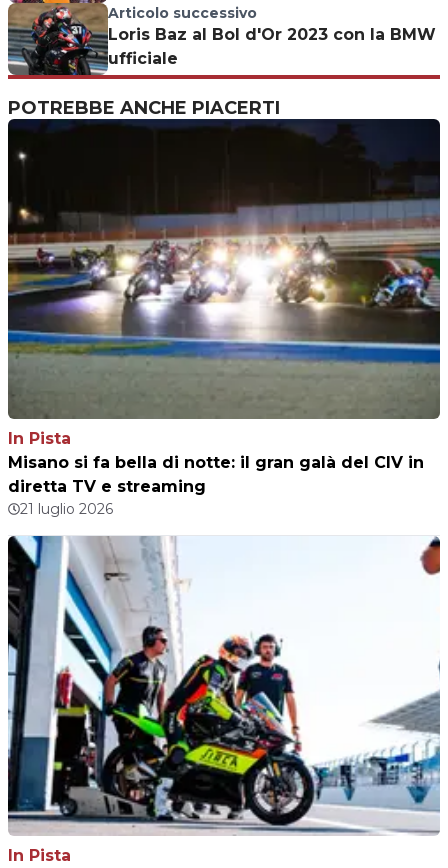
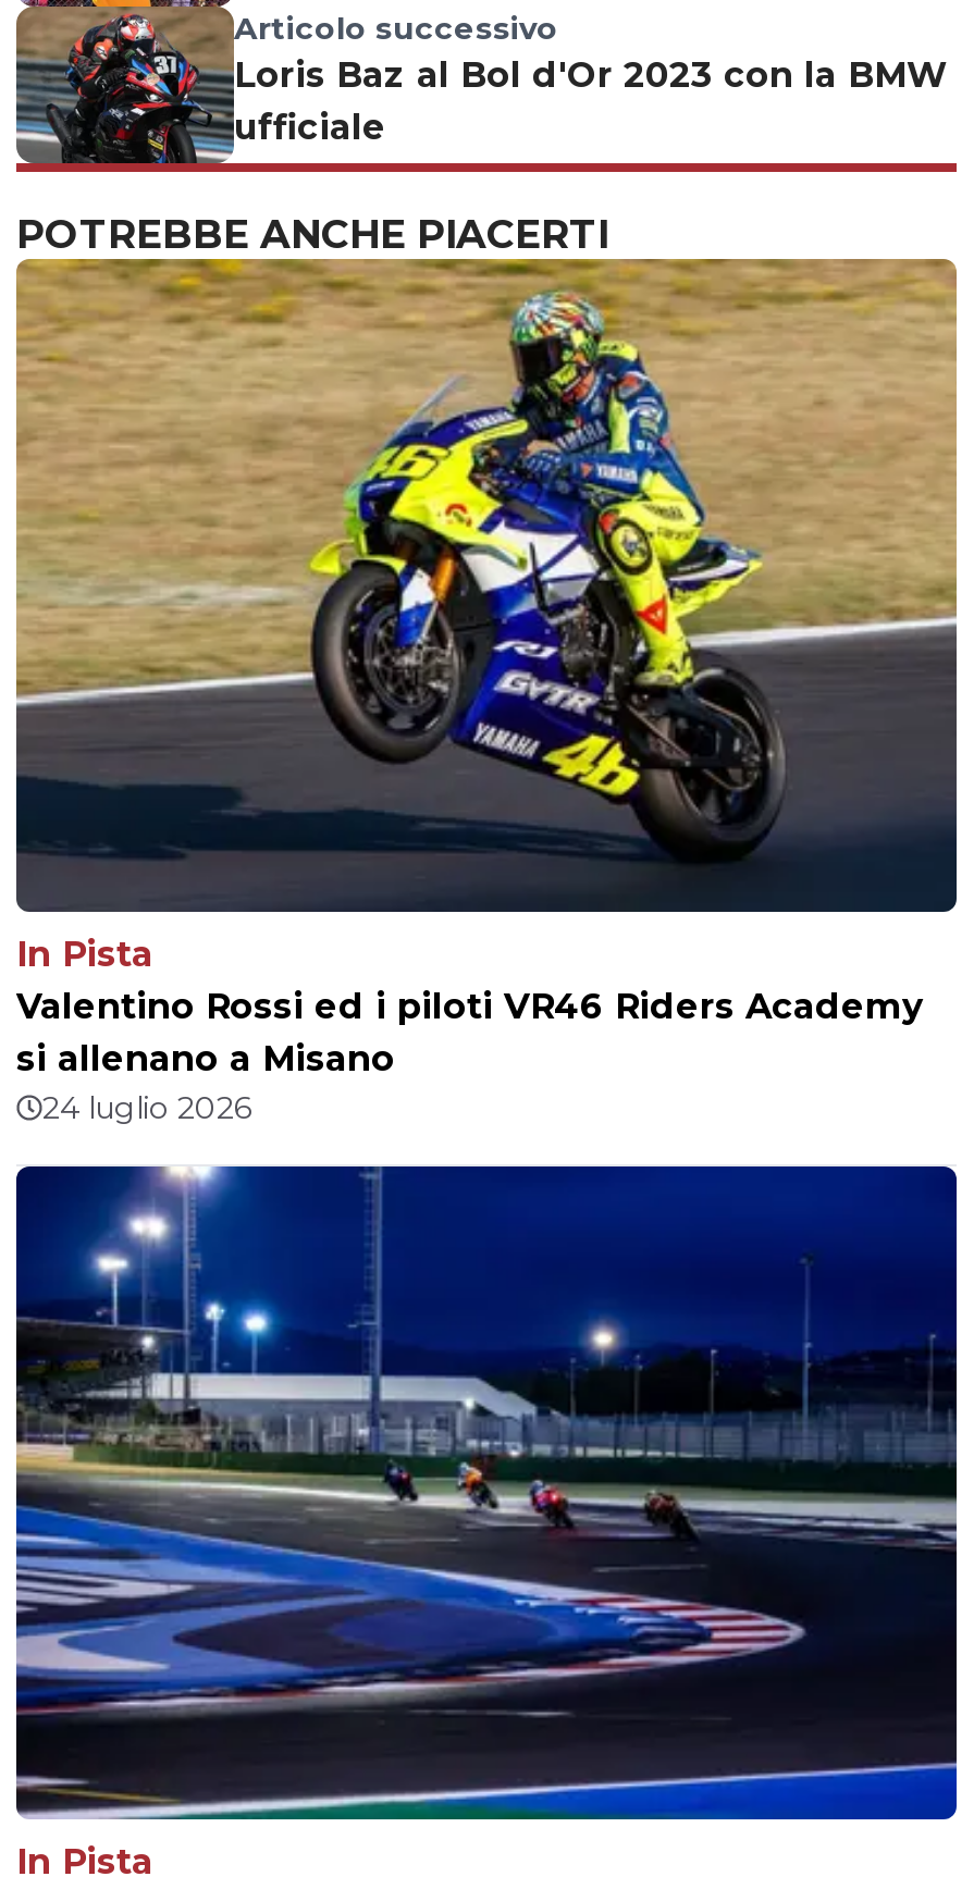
[7,118,441,518] [image] | Misano si fa bella di notte: il gran galà del CIV in | diretta TV e streaming | 21 luglio 2026 -> [14,257,959,1127] [image] | Valentino Rossi ed i piloti VR46 Riders Academy | si allenano a Misano | 24 luglio 2026
[8,535,441,836] [image] -> [14,1164,959,1822] [image]

